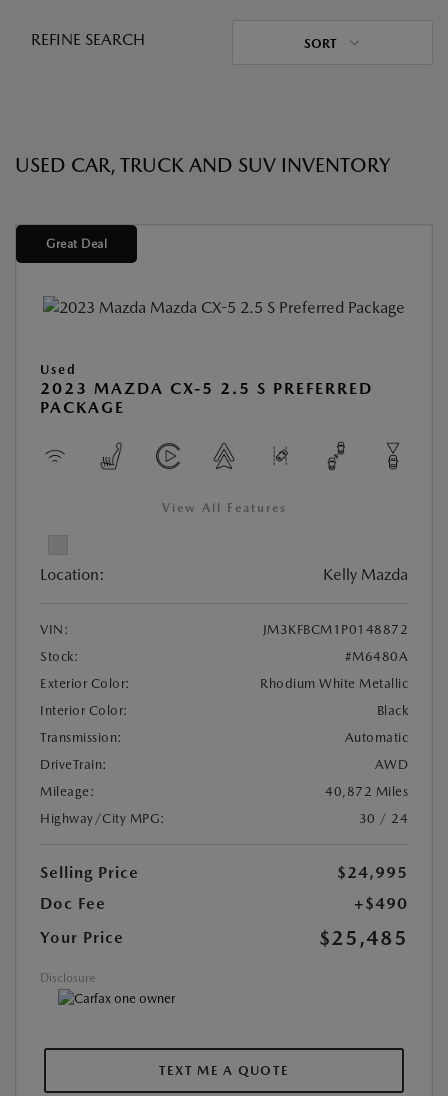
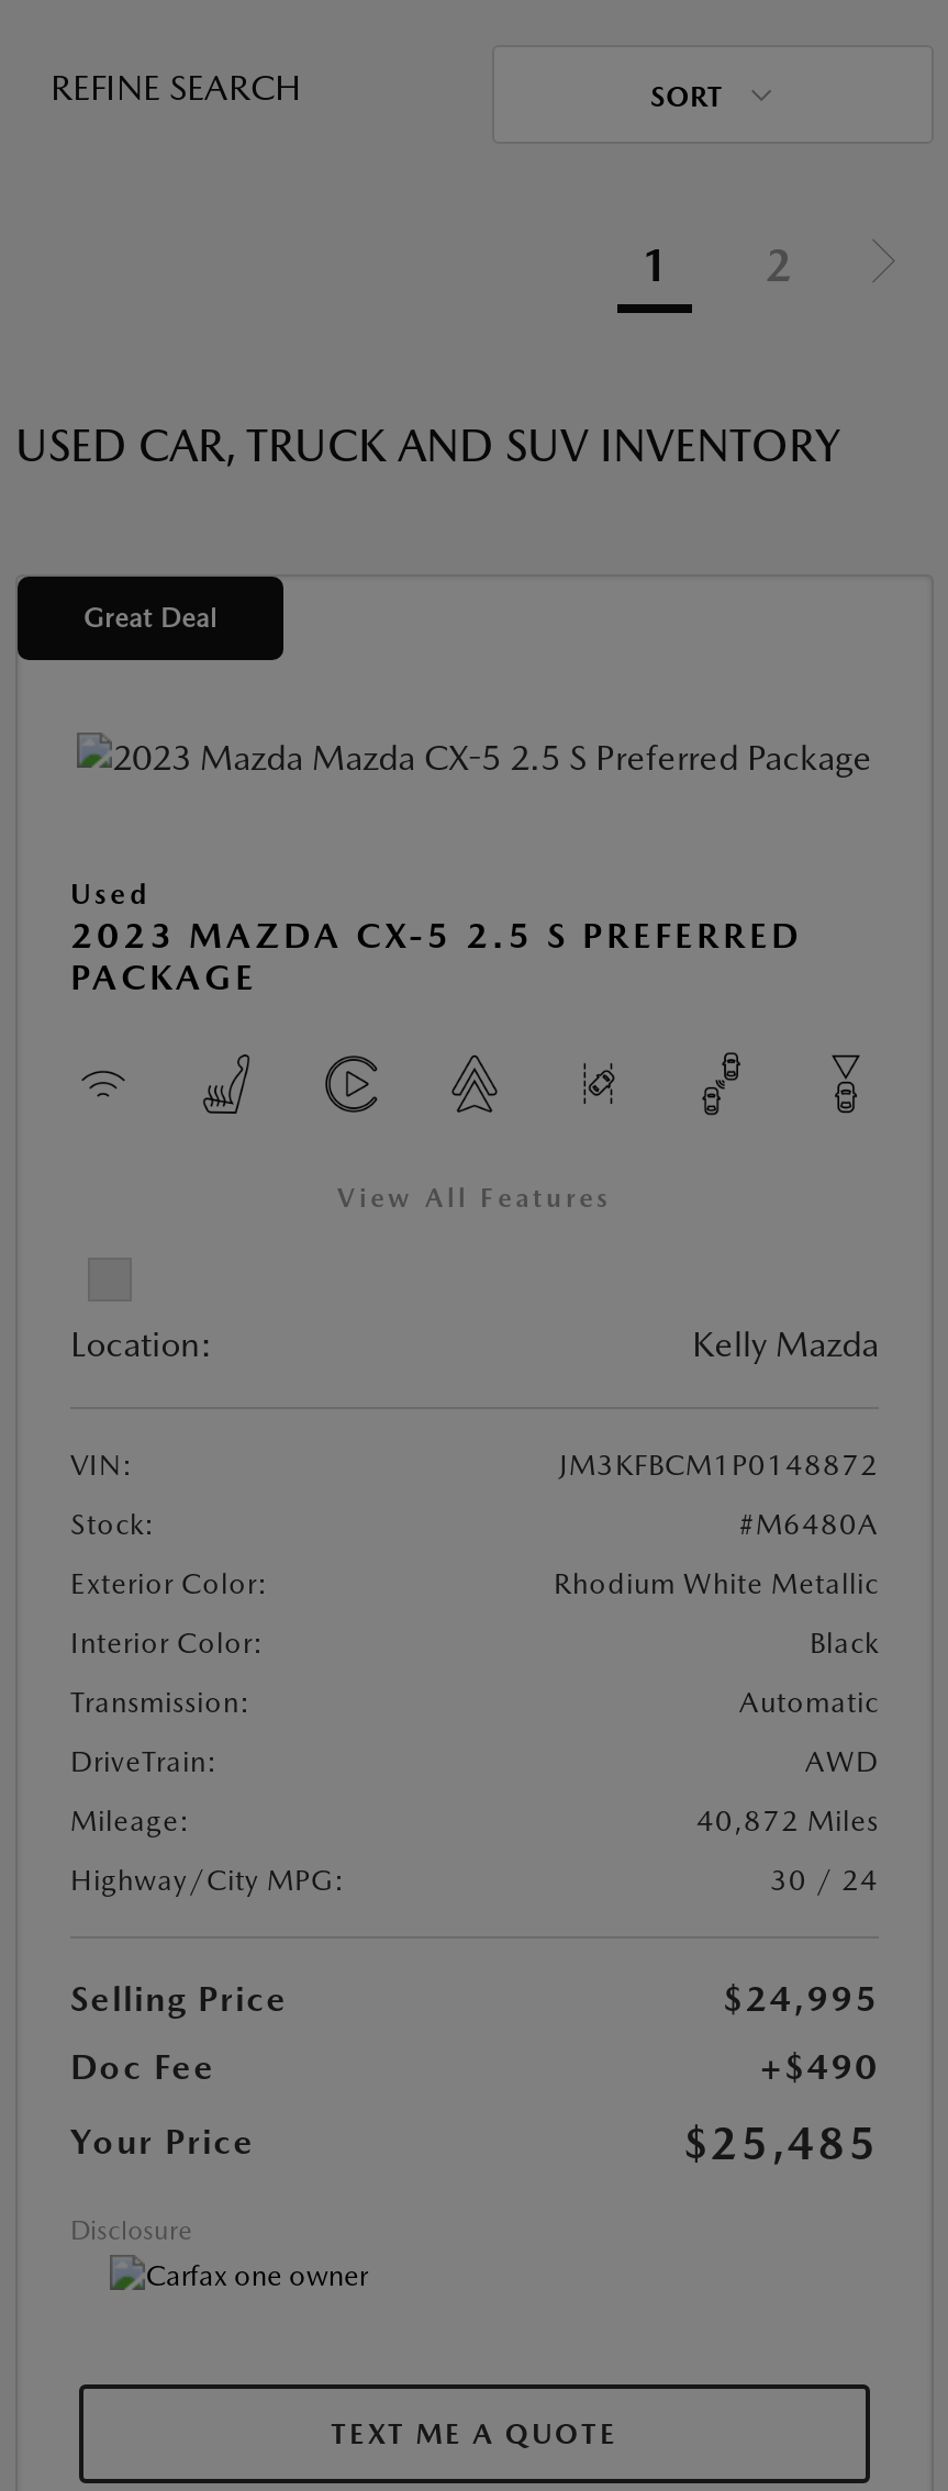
none -> [640,238,793,291] 1 | 2

